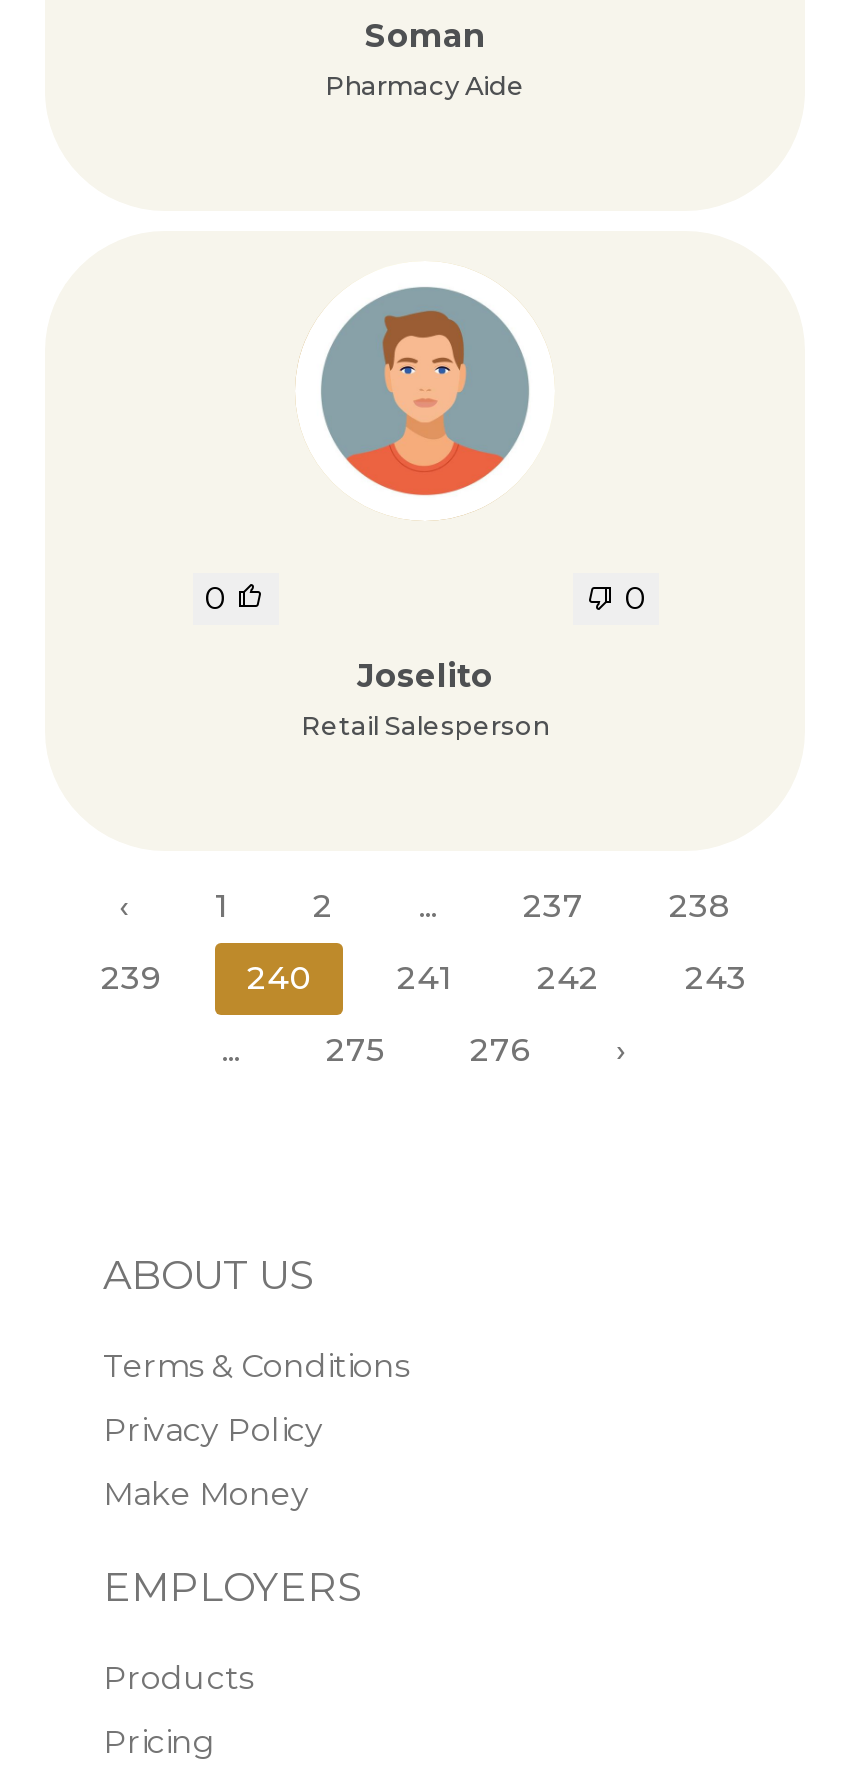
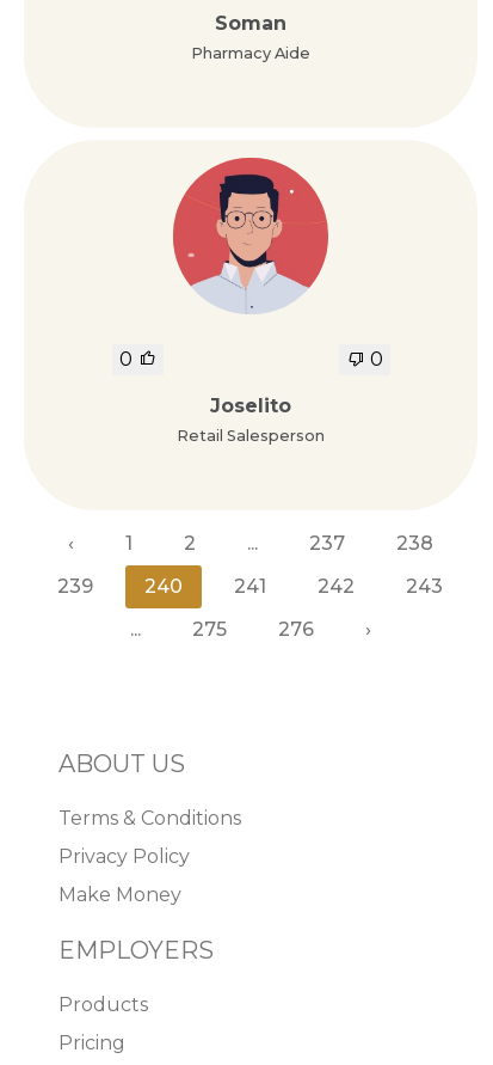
[295,261,555,521] [image] -> [172,157,329,314] [image]

